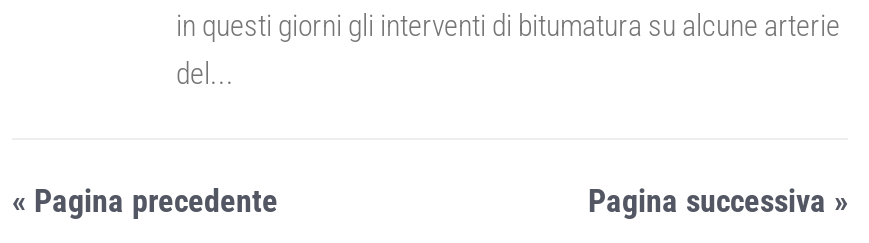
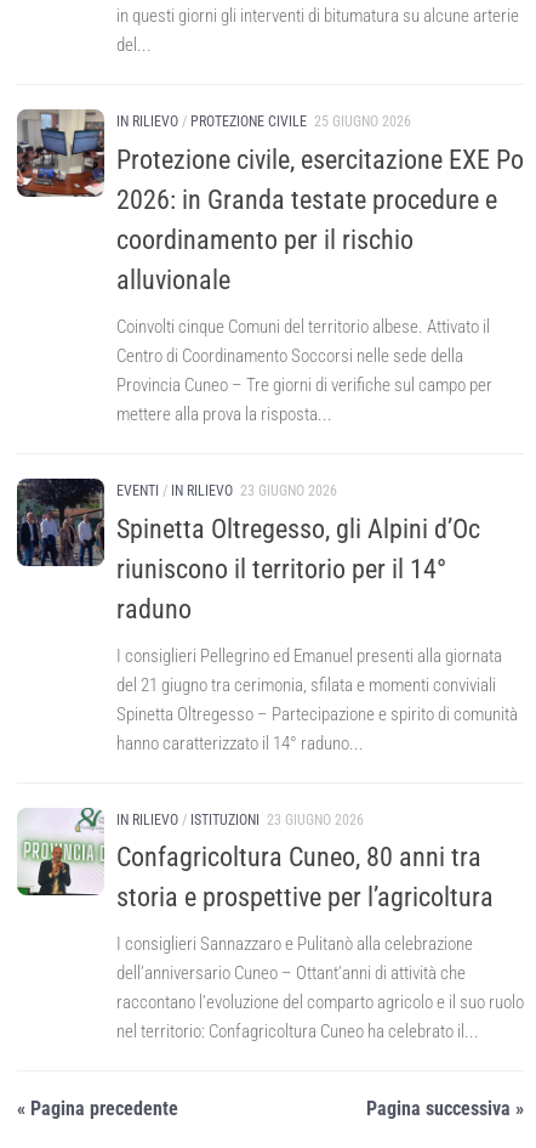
none -> [16,108,524,425] [image] | IN RILIEVO / PROTEZIONE CIVILE 25 GIUGNO 2026 | Protezione civile, esercitazione EXE Po | 2026: in Granda testate procedure e | coordinamento per il rischio | alluvionale | Coinvolti cinque Comuni del territorio albese. Attivato il | Centro di Coordinamento Soccorsi nelle sede della | Provincia Cuneo – Tre giorni di verifiche sul campo per | mettere alla prova la risposta...
none -> [16,477,518,754] [image] | EVENTI / IN RILIEVO 23 GIUGNO 2026 | Spinetta Oltregesso, gli Alpini d’Oc | riuniscono il territorio per il 14° | raduno | I consiglieri Pellegrino ed Emanuel presenti alla giornata | del 21 giugno tra cerimonia, sfilata e momenti conviviali | Spinetta Oltregesso – Partecipazione e spirito di comunità | hanno caratterizzato il 14° raduno...
none -> [16,807,524,1043] [image] | IN RILIEVO / ISTITUZIONI 23 GIUGNO 2026 | Confagricoltura Cuneo, 80 anni tra | storia e prospettive per l’agricoltura | I consiglieri Sannazzaro e Pulitanò alla celebrazione | dell’anniversario Cuneo – Ottant’anni di attività che | raccontano l’evoluzione del comparto agricolo e il suo ruolo | nel territorio: Confagricoltura Cuneo ha celebrato il...

